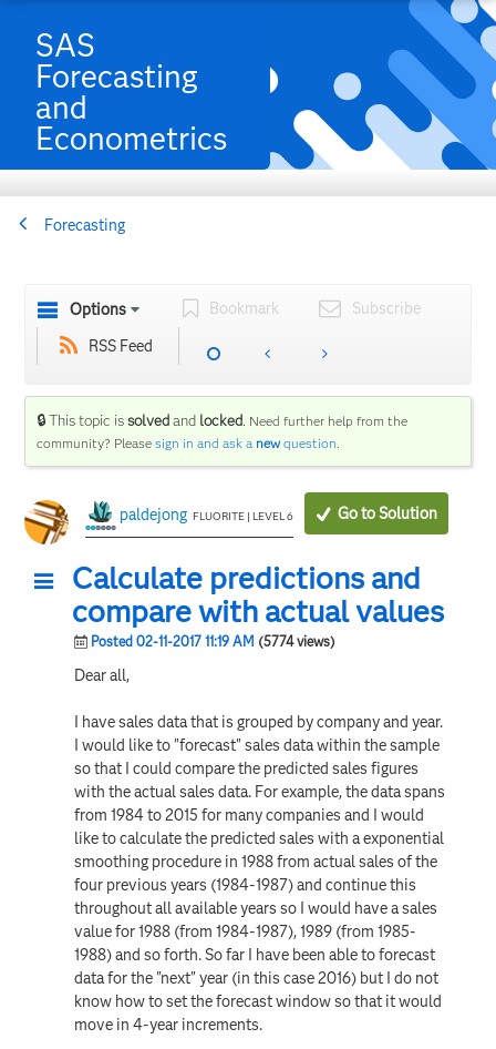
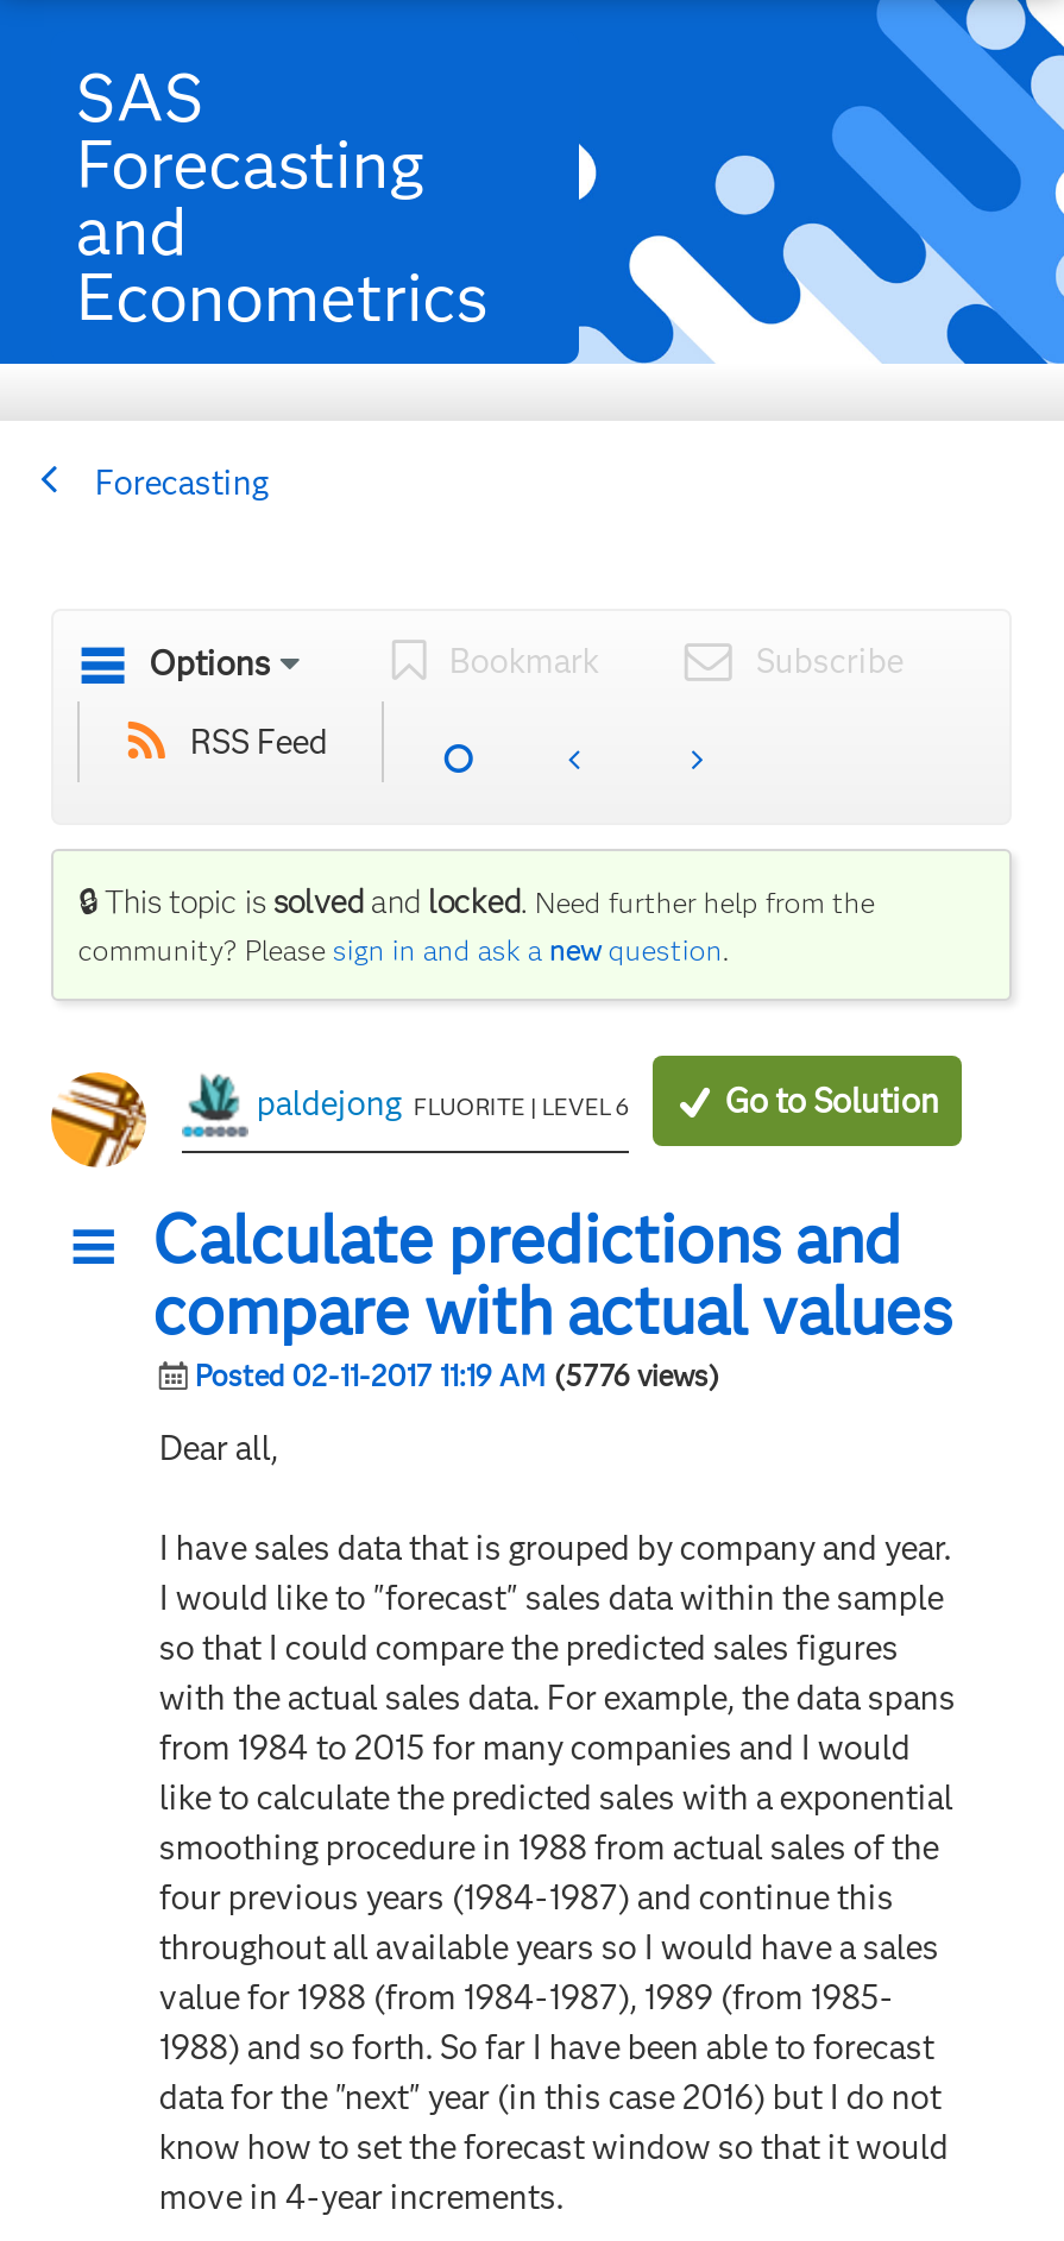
[91,633,336,649] Posted 02-11-2017 11:19 AM (5774 views) -> [195,1356,720,1392] Posted 02-11-2017 11:19 AM (5776 views)

